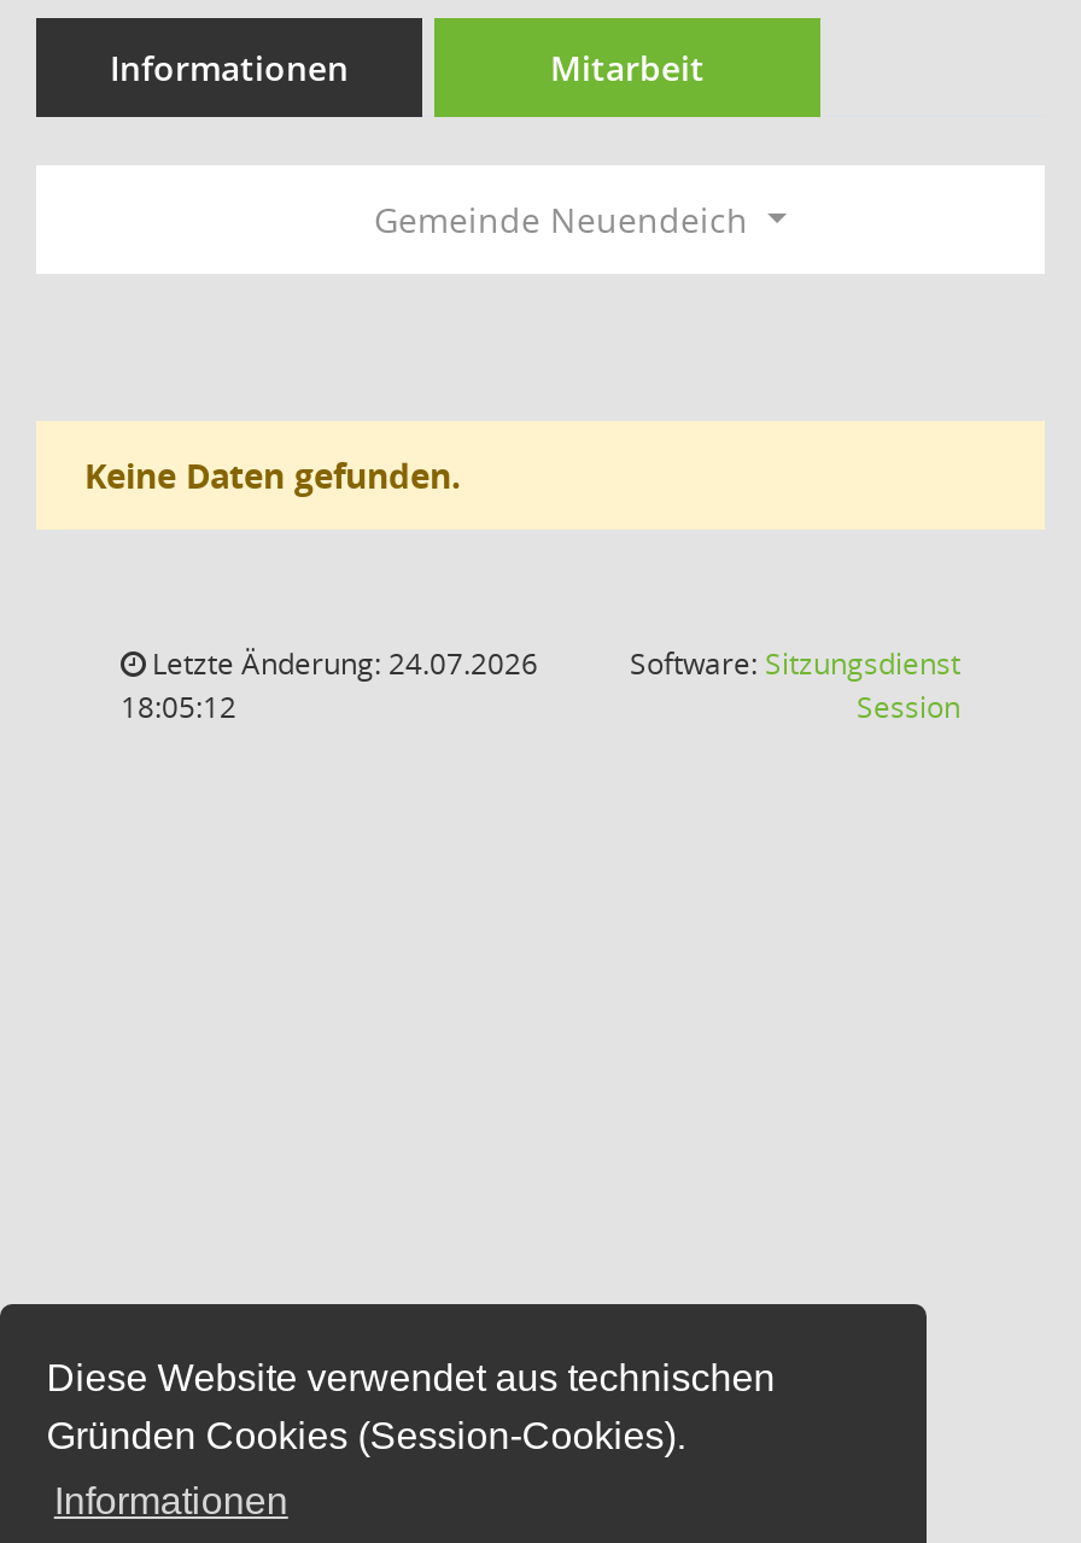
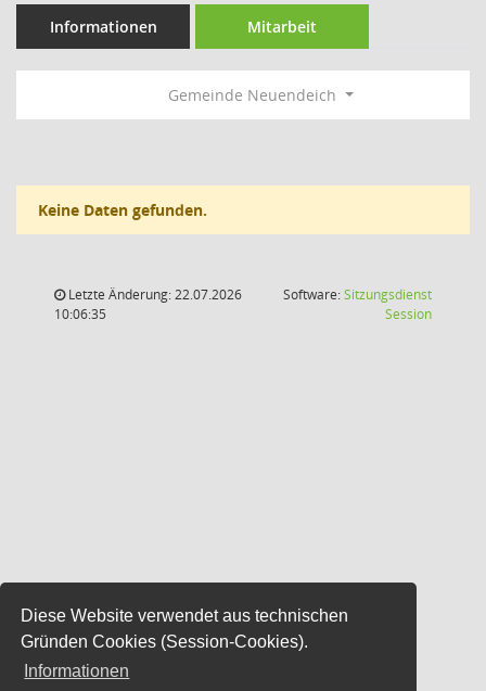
[145,643,538,684] Letzte Änderung: 24.07.2026 -> [65,285,242,304] Letzte Änderung: 22.07.2026
[121,686,236,727] 18:05:12 -> [54,305,106,323] 10:06:35

